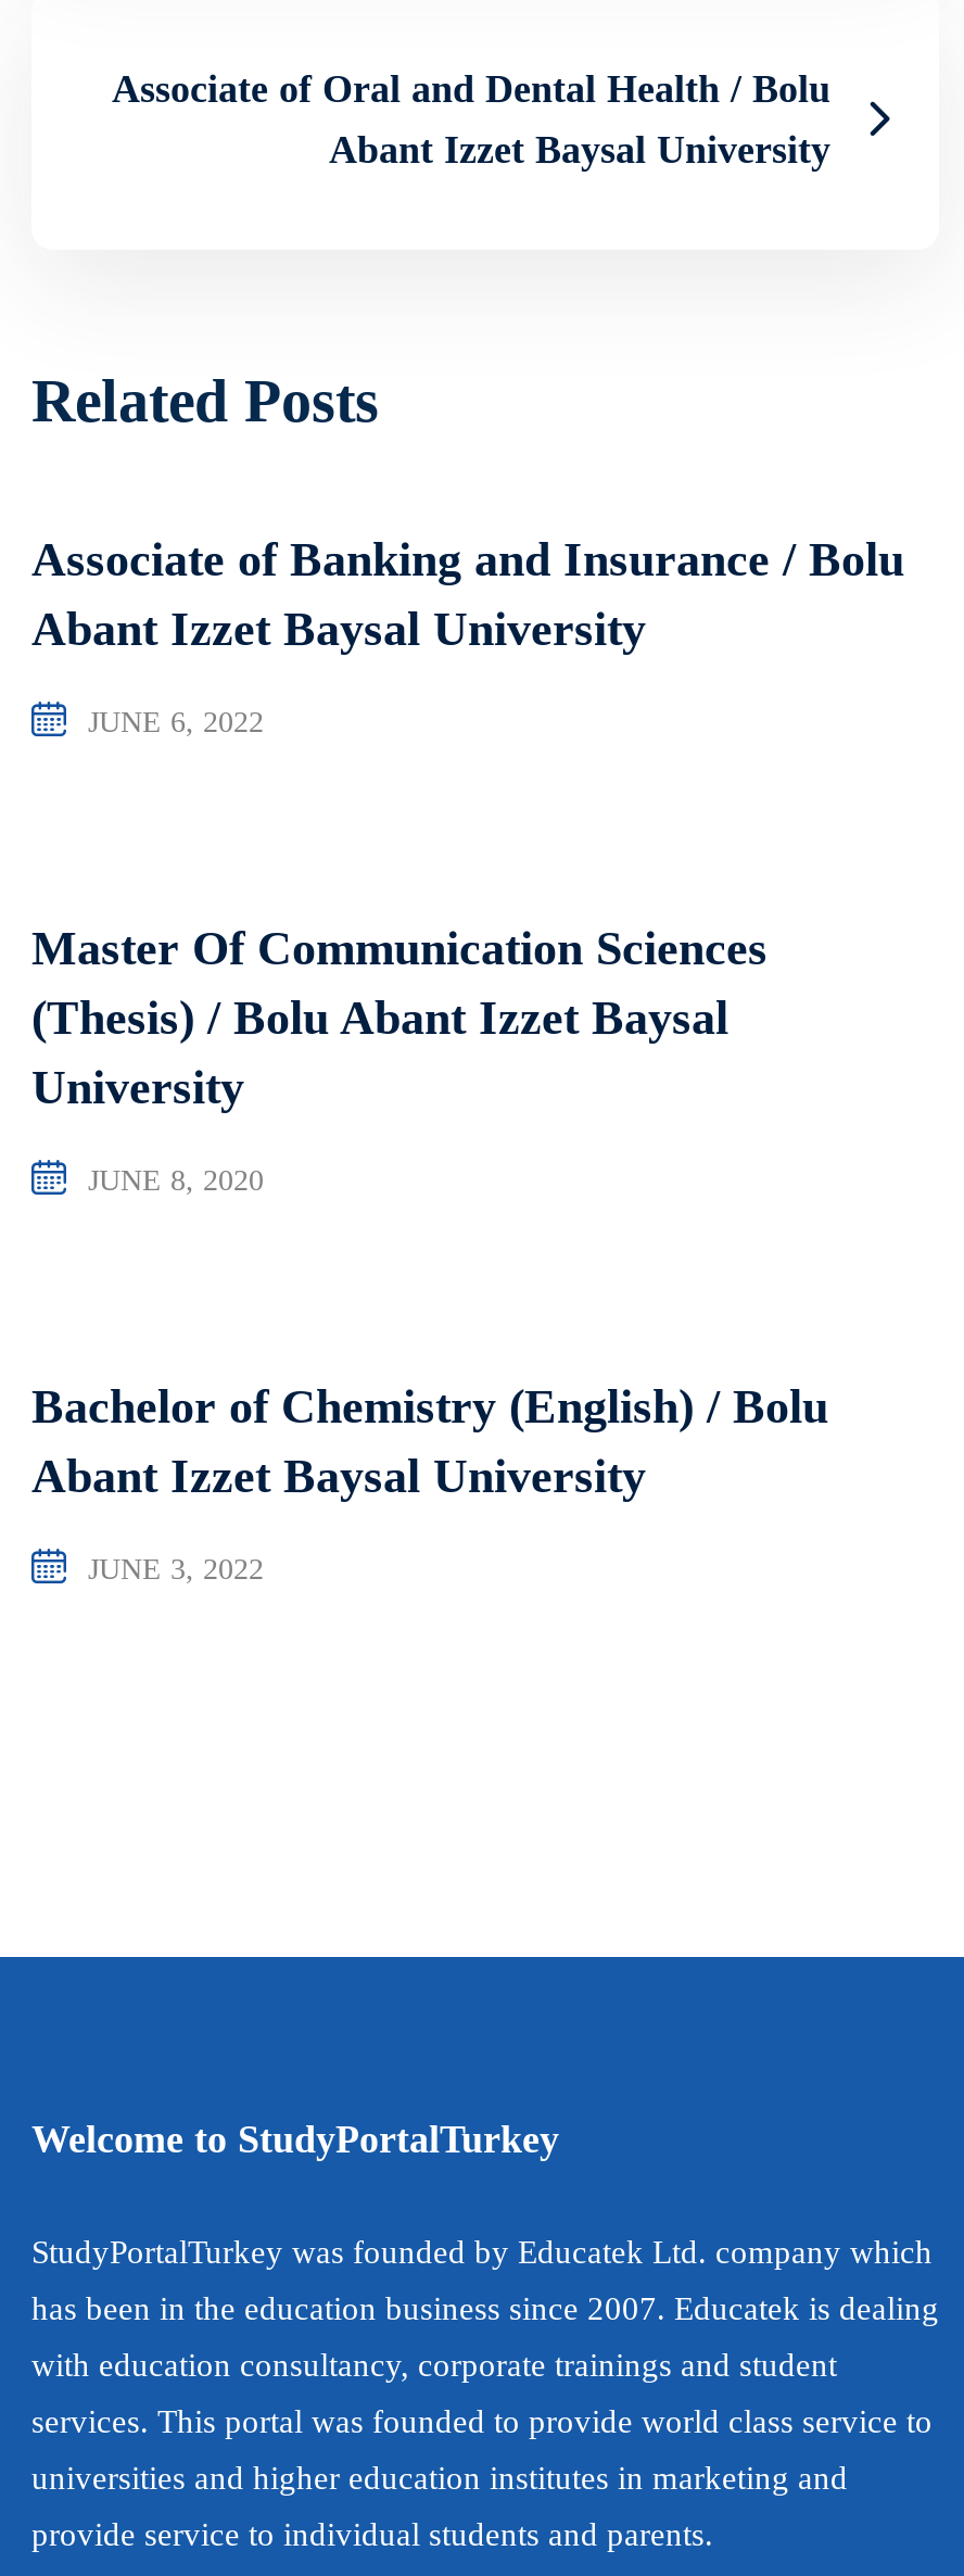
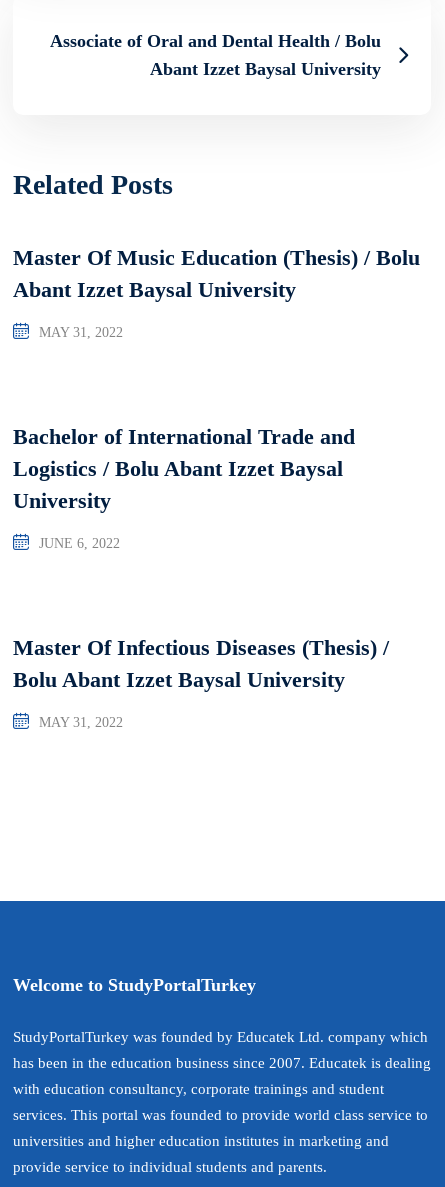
[31,532,904,586] Associate of Banking and Insurance / Bolu -> [13,245,420,270] Master Of Music Education (Thesis) / Bolu
[88,706,264,738] JUNE 6, 2022 -> [39,325,123,340] MAY 31, 2022
[31,921,768,1045] Master Of Communication Sciences | (Thesis) / Bolu Abant Izzet Baysal -> [13,424,355,481] Bachelor of International Trade and | Logistics / Bolu Abant Izzet Baysal
[88,1164,264,1197] JUNE 8, 2020 -> [39,536,120,551] JUNE 6, 2022
[31,1379,828,1503] Bachelor of Chemistry (English) / Bolu | Abant Izzet Baysal University -> [13,635,389,692] Master Of Infectious Diseases (Thesis) / | Bolu Abant Izzet Baysal University
[88,1553,264,1586] JUNE 3, 2022 -> [39,715,123,730] MAY 31, 2022

